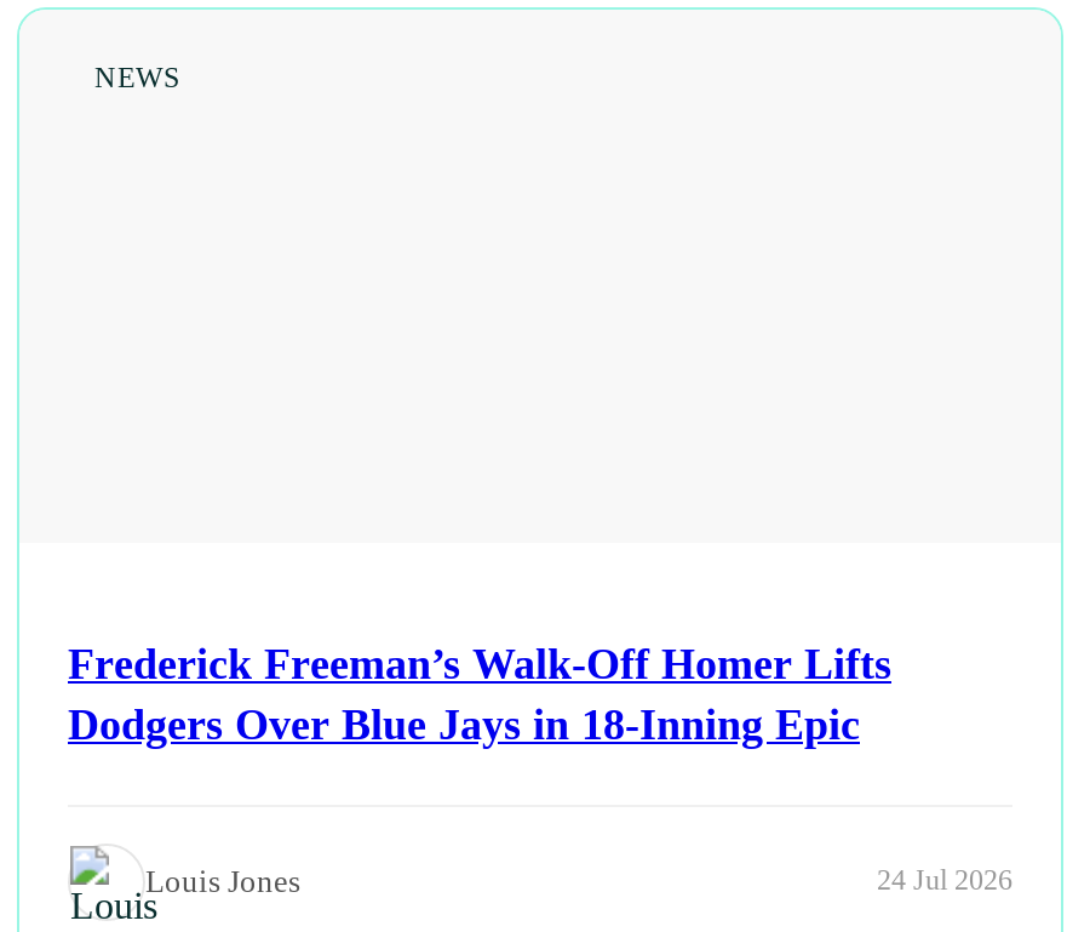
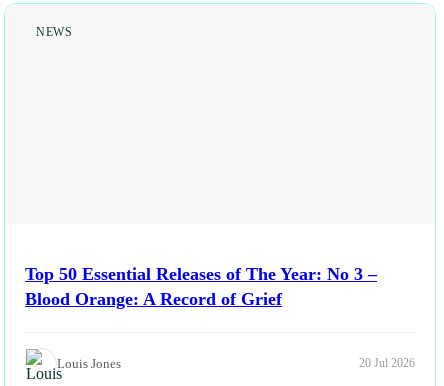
[68,639,891,748] Frederick Freeman’s Walk-Off Homer Lifts | Dodgers Over Blue Jays in 18-Inning Epic -> [25,264,377,309] Top 50 Essential Releases of The Year: No 3 – | Blood Orange: A Record of Grief
[877,863,1012,897] 24 Jul 2026 -> [359,356,415,370] 20 Jul 2026

